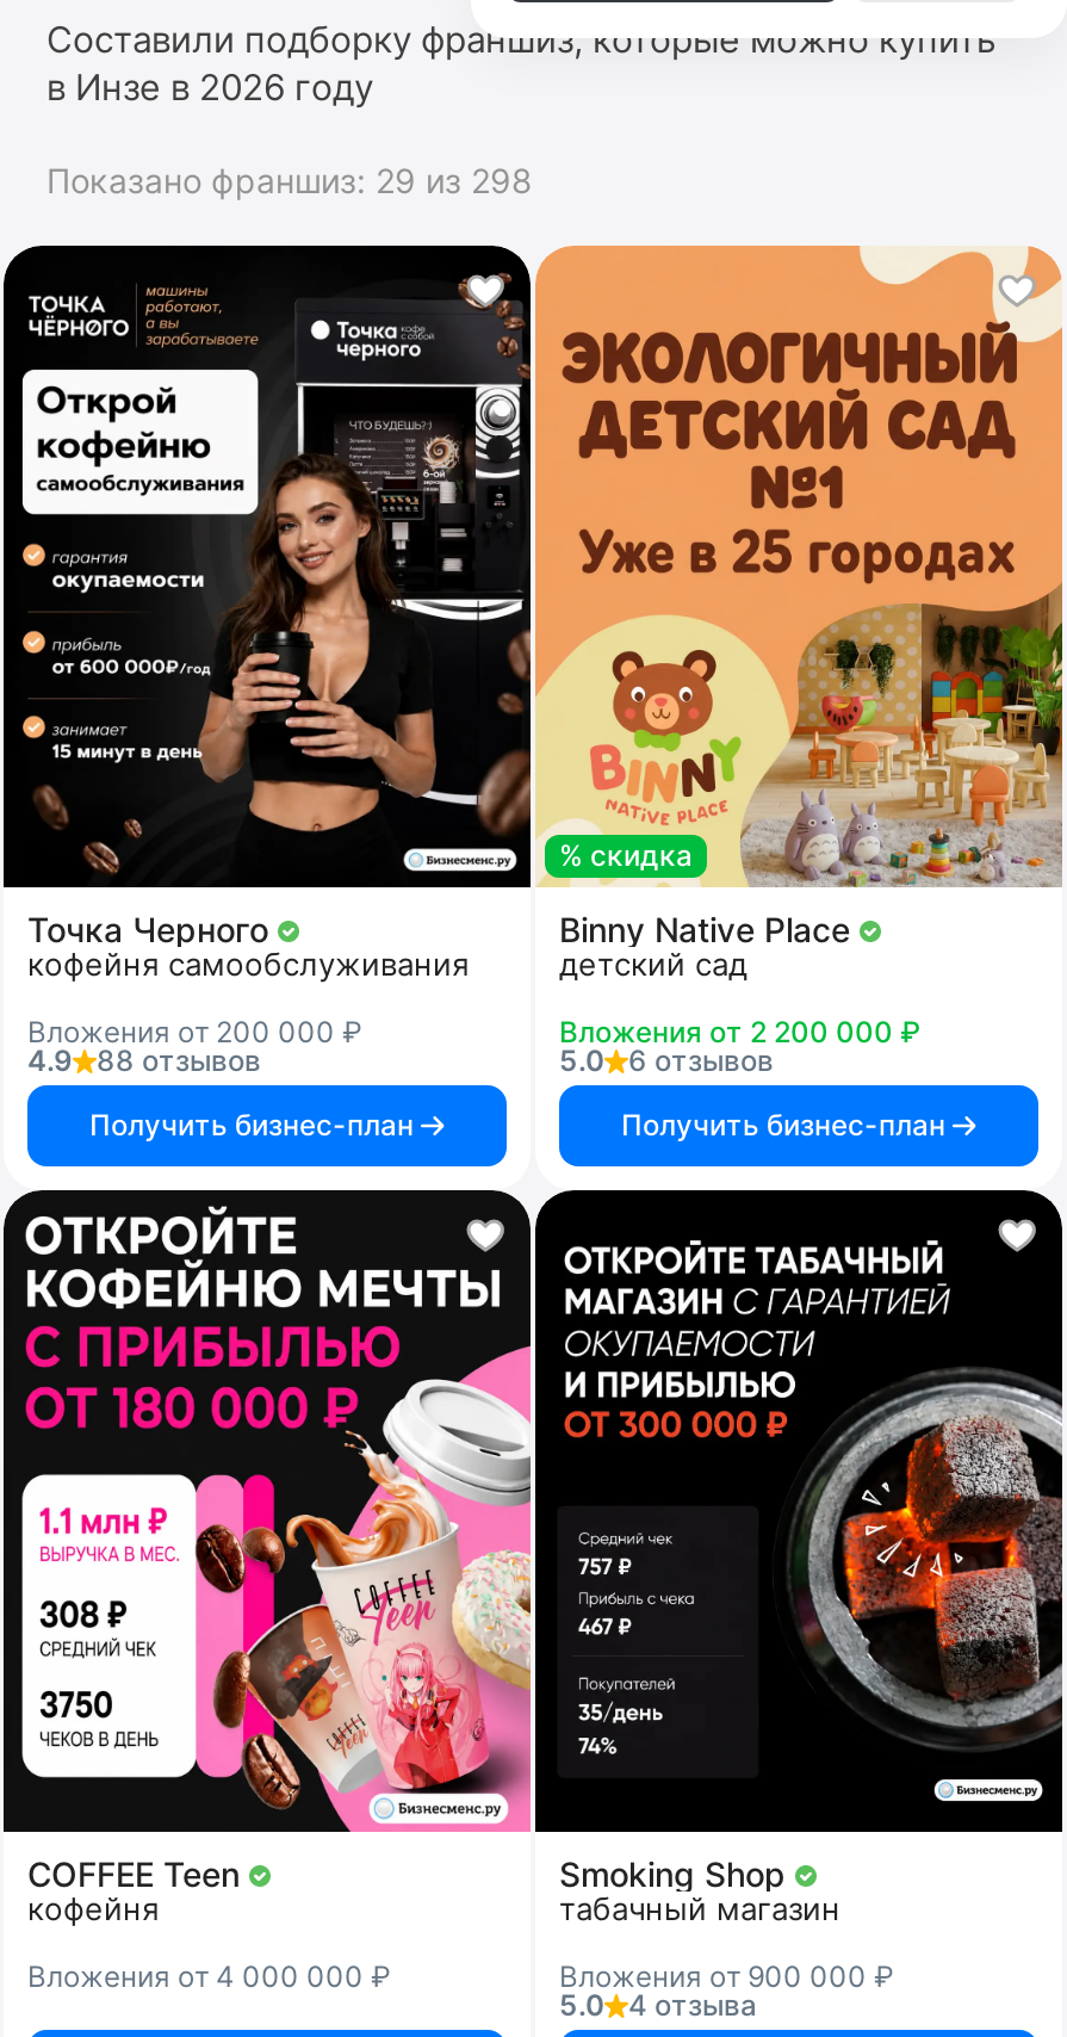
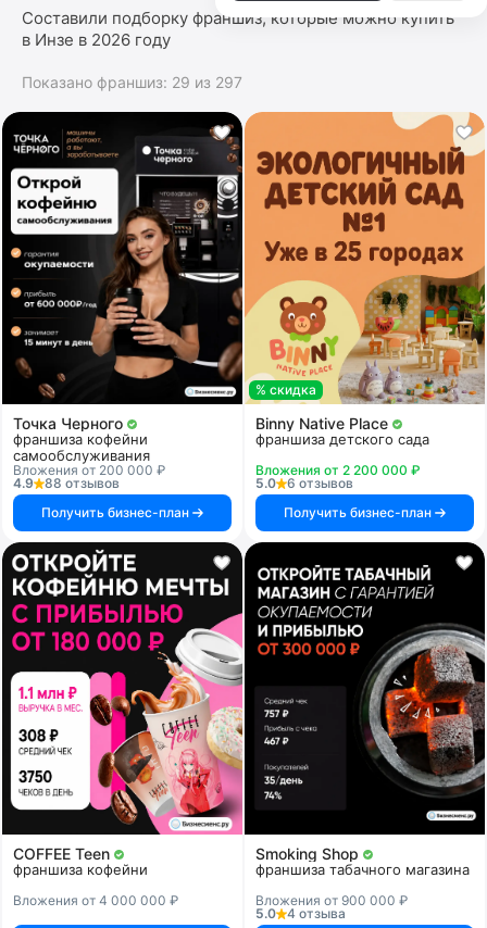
[46,160,533,200] Показано франшиз: 29 из 298 -> [22,73,242,91] Показано франшиз: 29 из 297
[27,944,469,982] кофейня самообслуживания -> [13,430,150,464] франшиза кофейни | самообслуживания
[559,944,747,982] детский сад -> [255,430,429,447] франшиза детского сада
[27,1888,159,1926] кофейня -> [13,860,148,878] франшиза кофейни
[559,1888,840,1926] табачный магазин -> [255,860,470,878] франшиза табачного магазина

